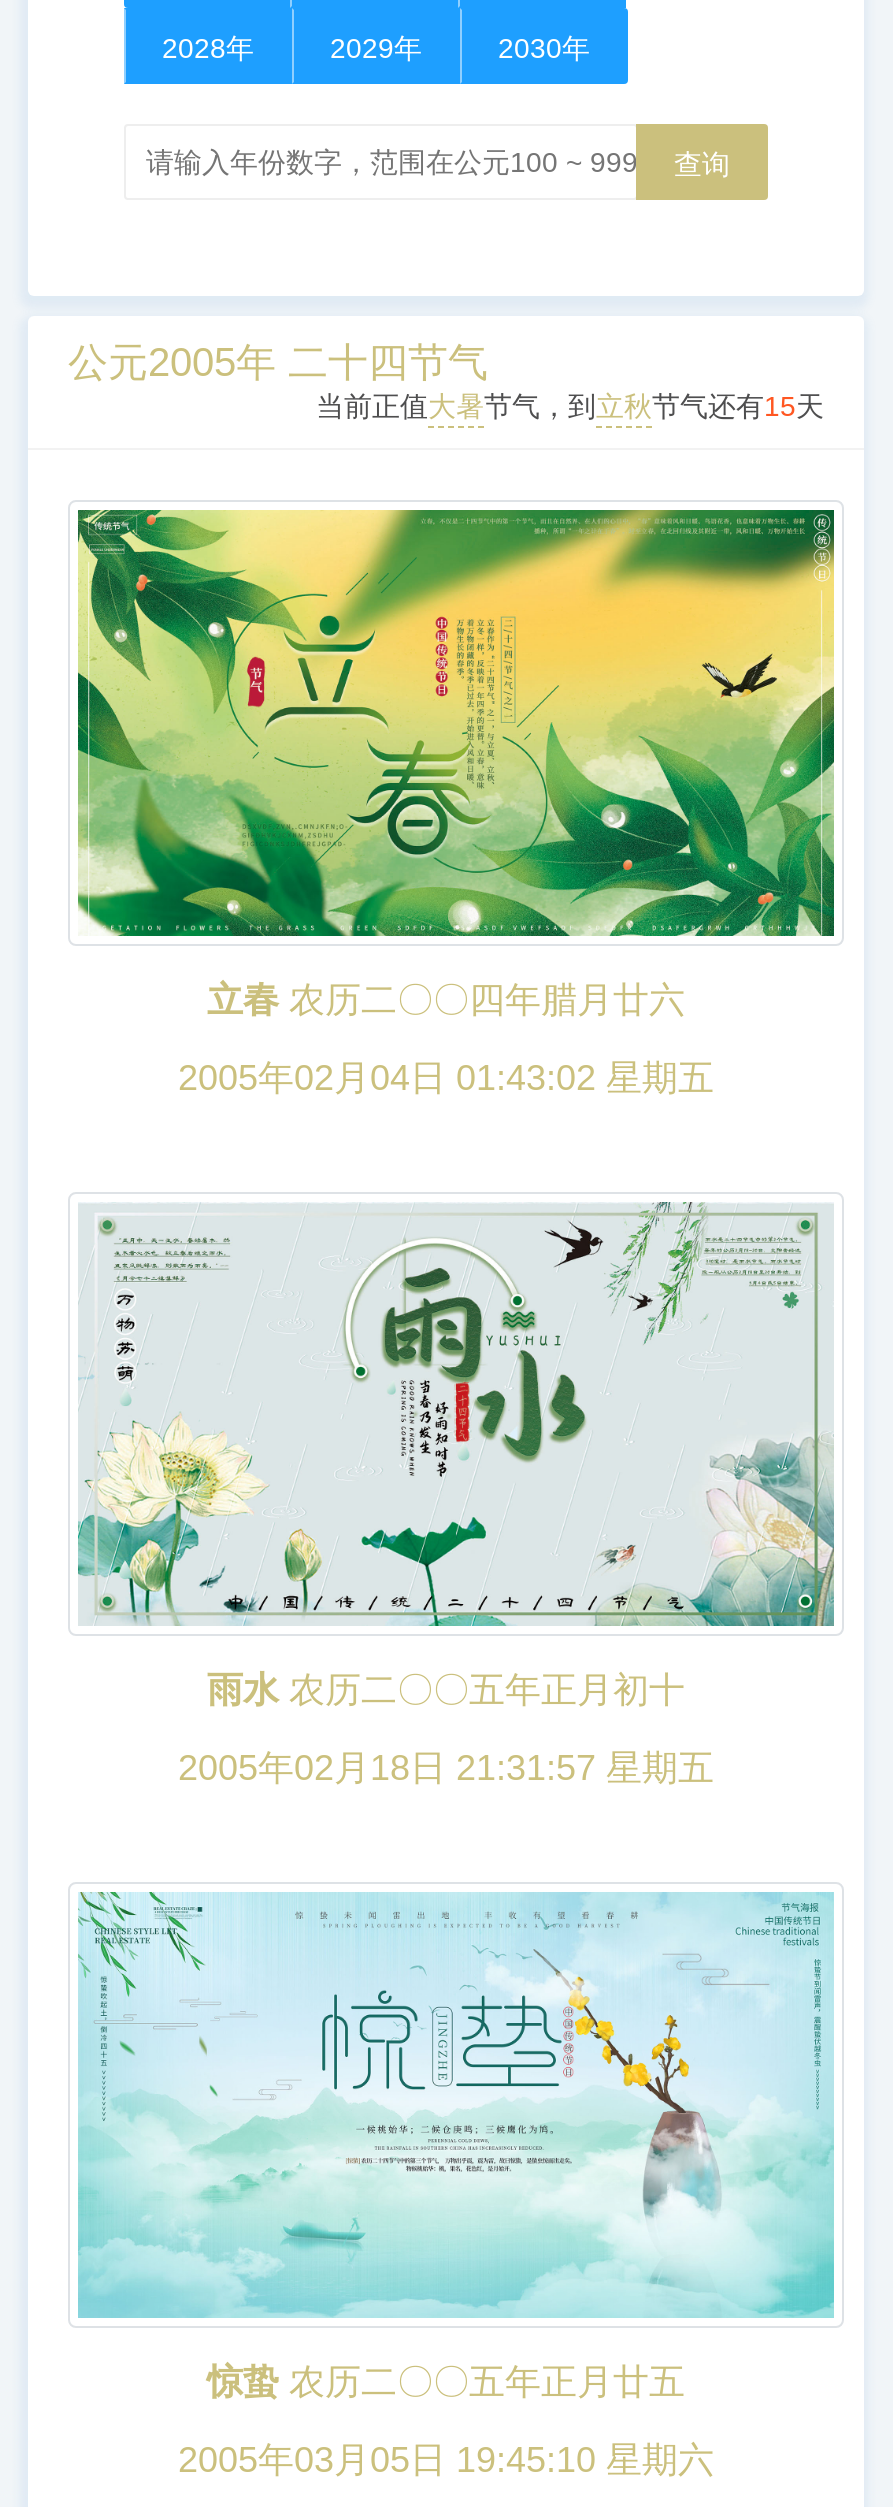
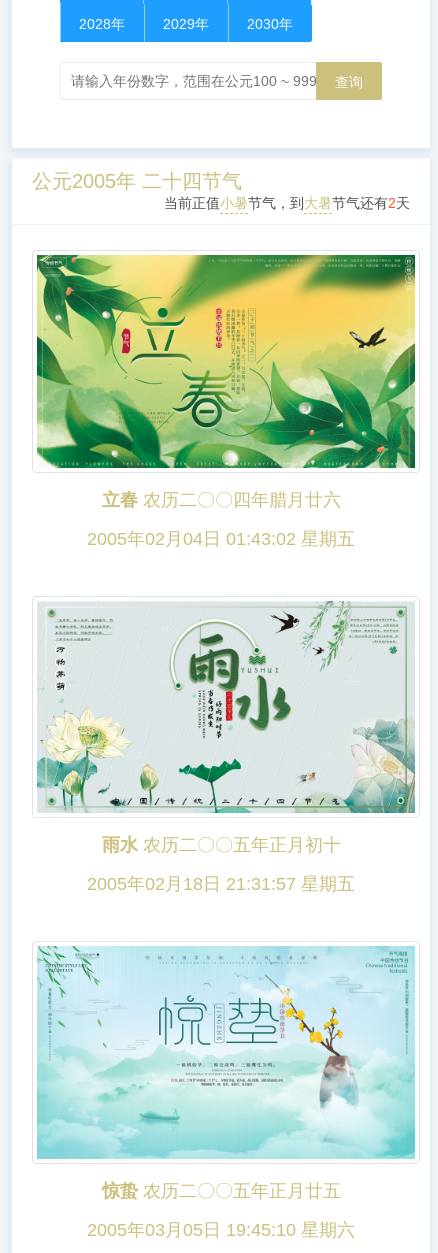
[316,390,824,422] 当前正值大暑节气，到立秋节气还有15天 -> [164,195,410,211] 当前正值小暑节气，到大暑节气还有2天

